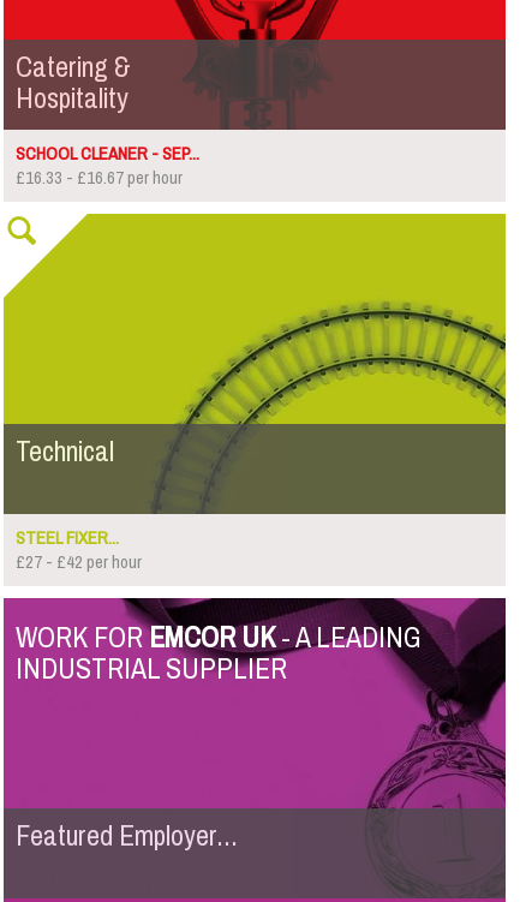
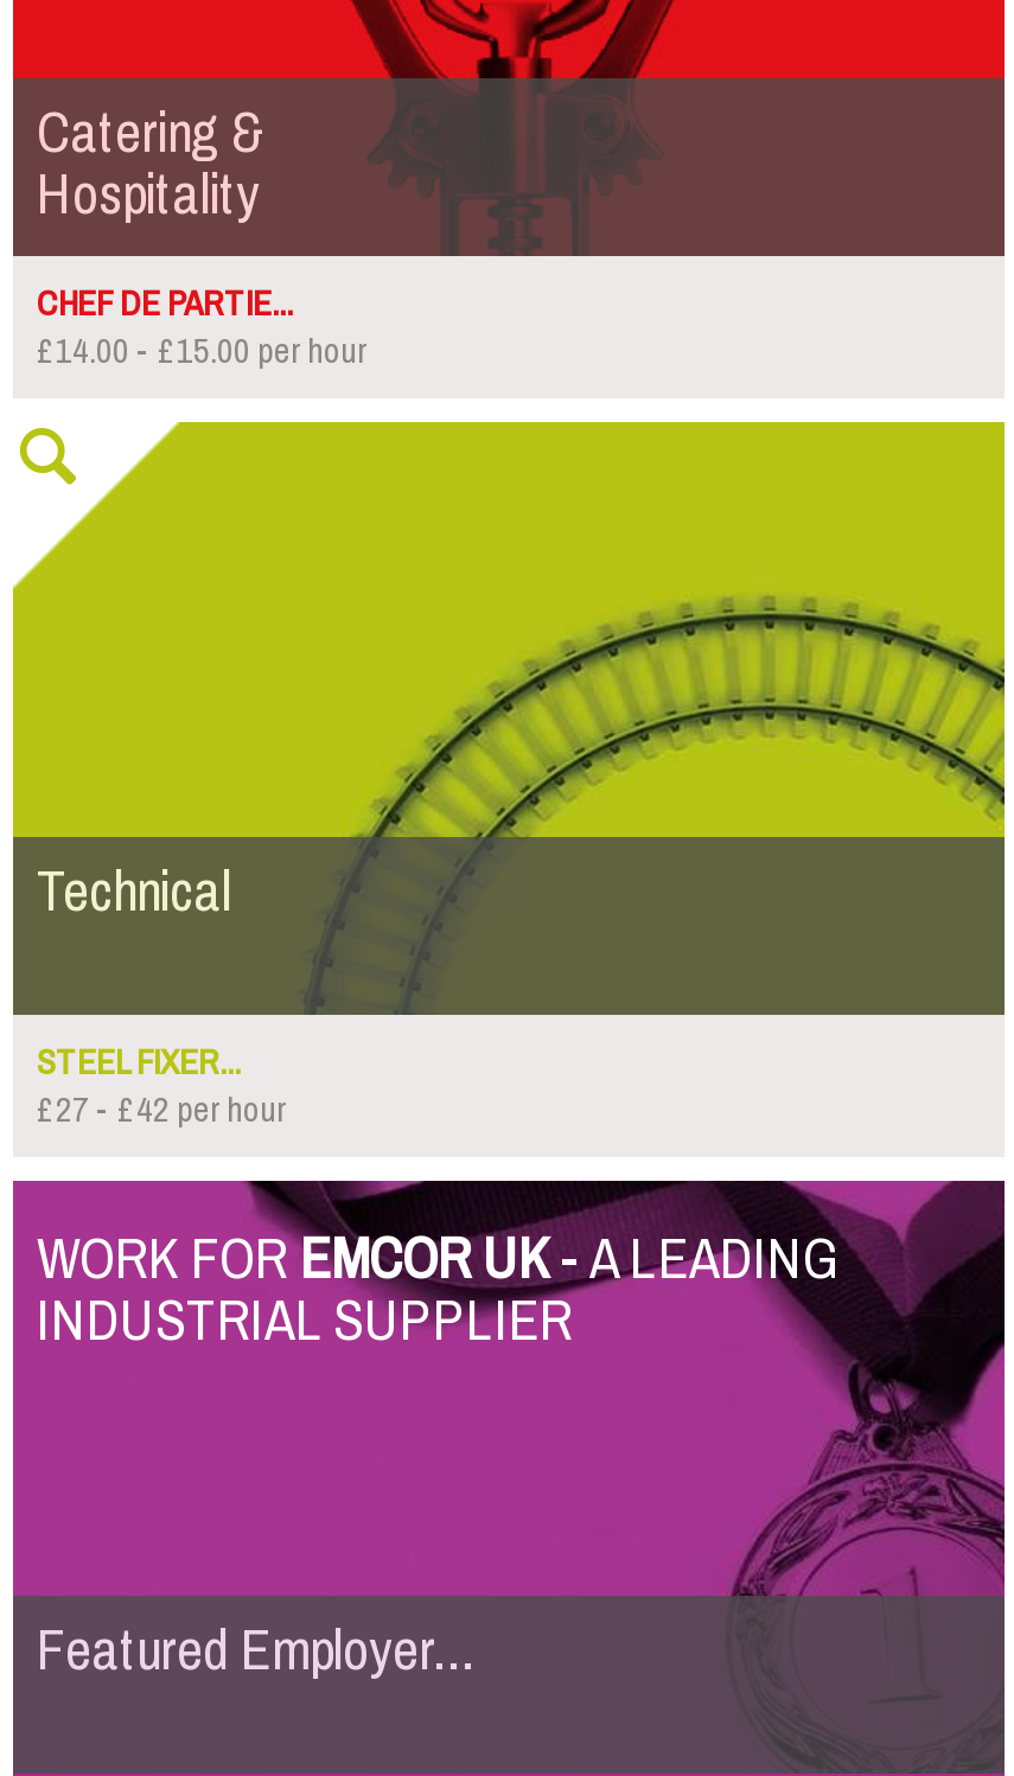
[16,137,199,195] SCHOOL CLEANER - SEP... | £16.33 - £16.67 per hour -> [37,270,366,384] CHEF DE PARTIE... | £14.00 - £15.00 per hour

